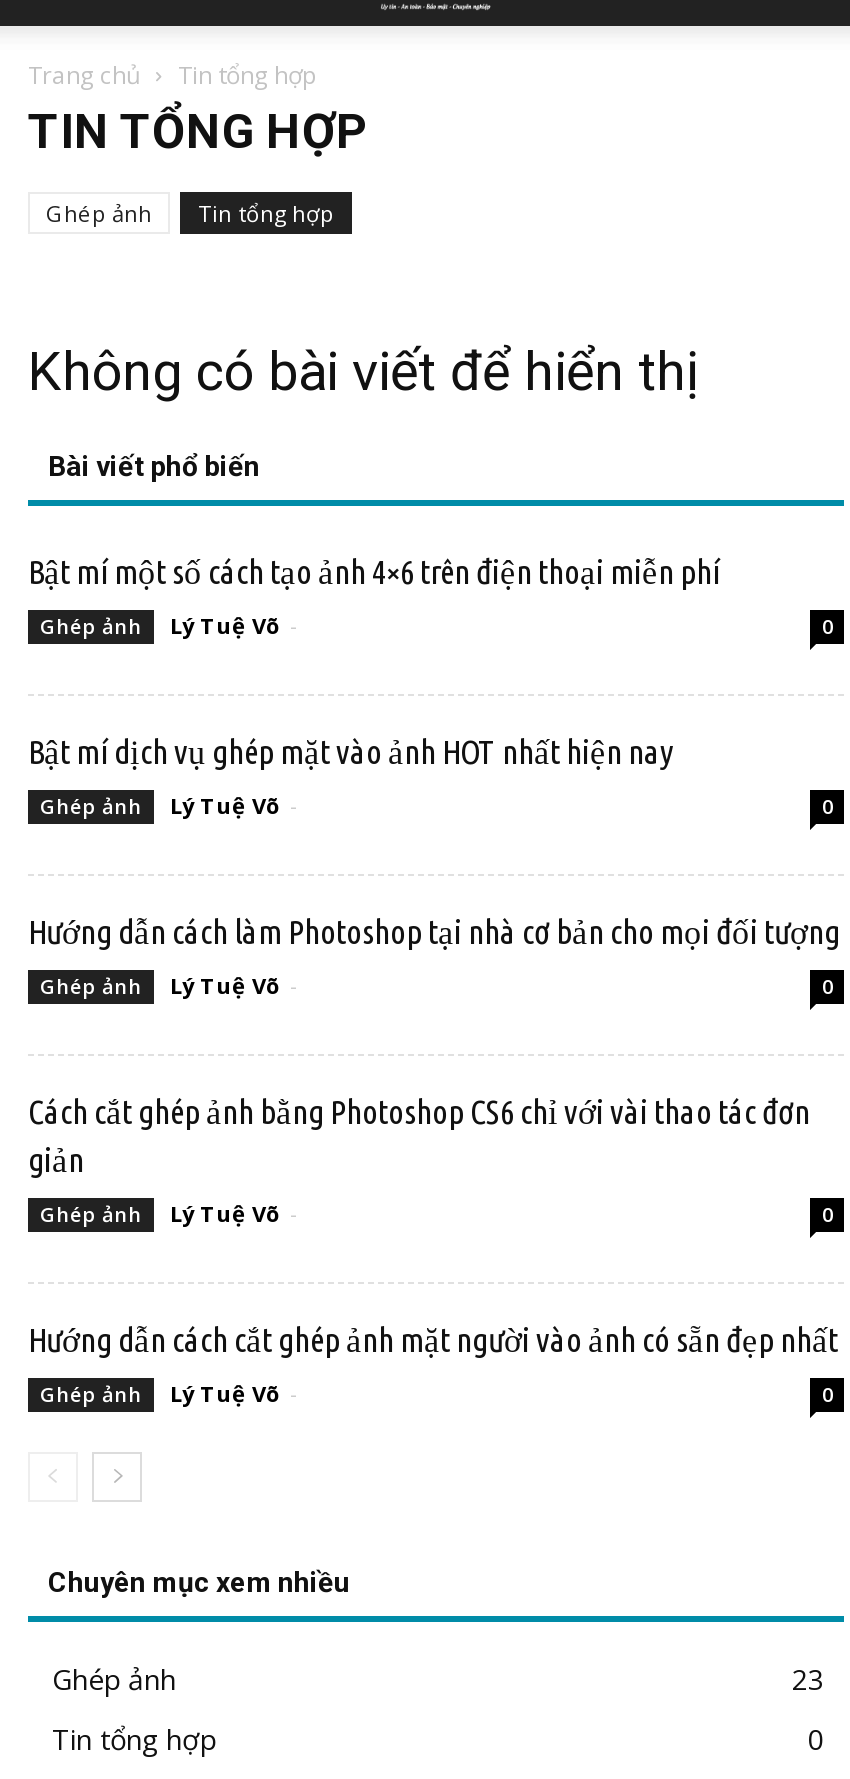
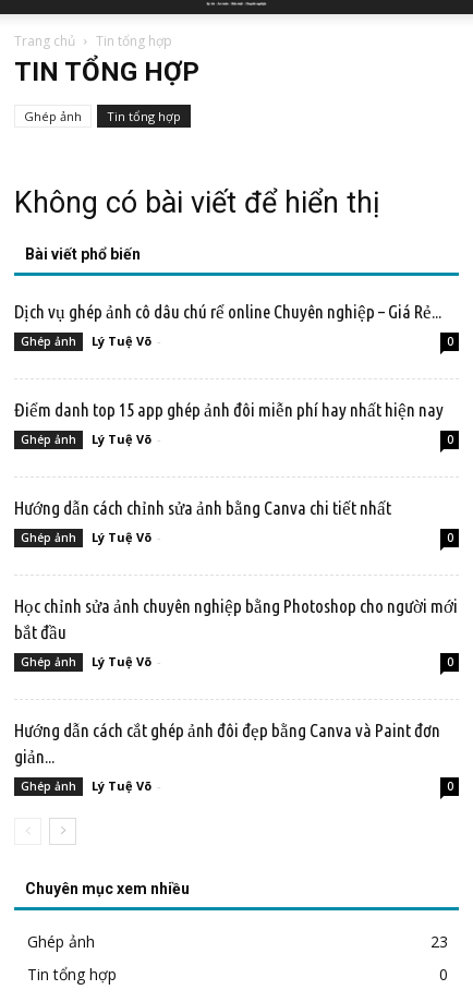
[28,552,720,590] Bật mí một số cách tạo ảnh 4×6 trên điện thoại miễn phí -> [14,301,441,322] Dịch vụ ghép ảnh cô dâu chú rể online Chuyên nghiệp – Giá Rẻ...
[28,732,674,770] Bật mí dịch vụ ghép mặt vào ảnh HOT nhất hiện nay -> [14,399,444,420] Điểm danh top 15 app ghép ảnh đôi miễn phí hay nhất hiện nay
[28,912,840,950] Hướng dẫn cách làm Photoshop tại nhà cơ bản cho mọi đối tượng -> [14,497,391,518] Hướng dẫn cách chỉnh sửa ảnh bằng Canva chi tiết nhất
[28,1092,810,1178] Cách cắt ghép ảnh bằng Photoshop CS6 chỉ với vài thao tác đơn | giản -> [14,595,458,642] Học chỉnh sửa ảnh chuyên nghiệp bằng Photoshop cho người mới | bắt đầu
[28,1320,838,1358] Hướng dẫn cách cắt ghép ảnh mặt người vào ảnh có sẵn đẹp nhất -> [14,720,440,766] Hướng dẫn cách cắt ghép ảnh đôi đẹp bằng Canva và Paint đơn | giản...

